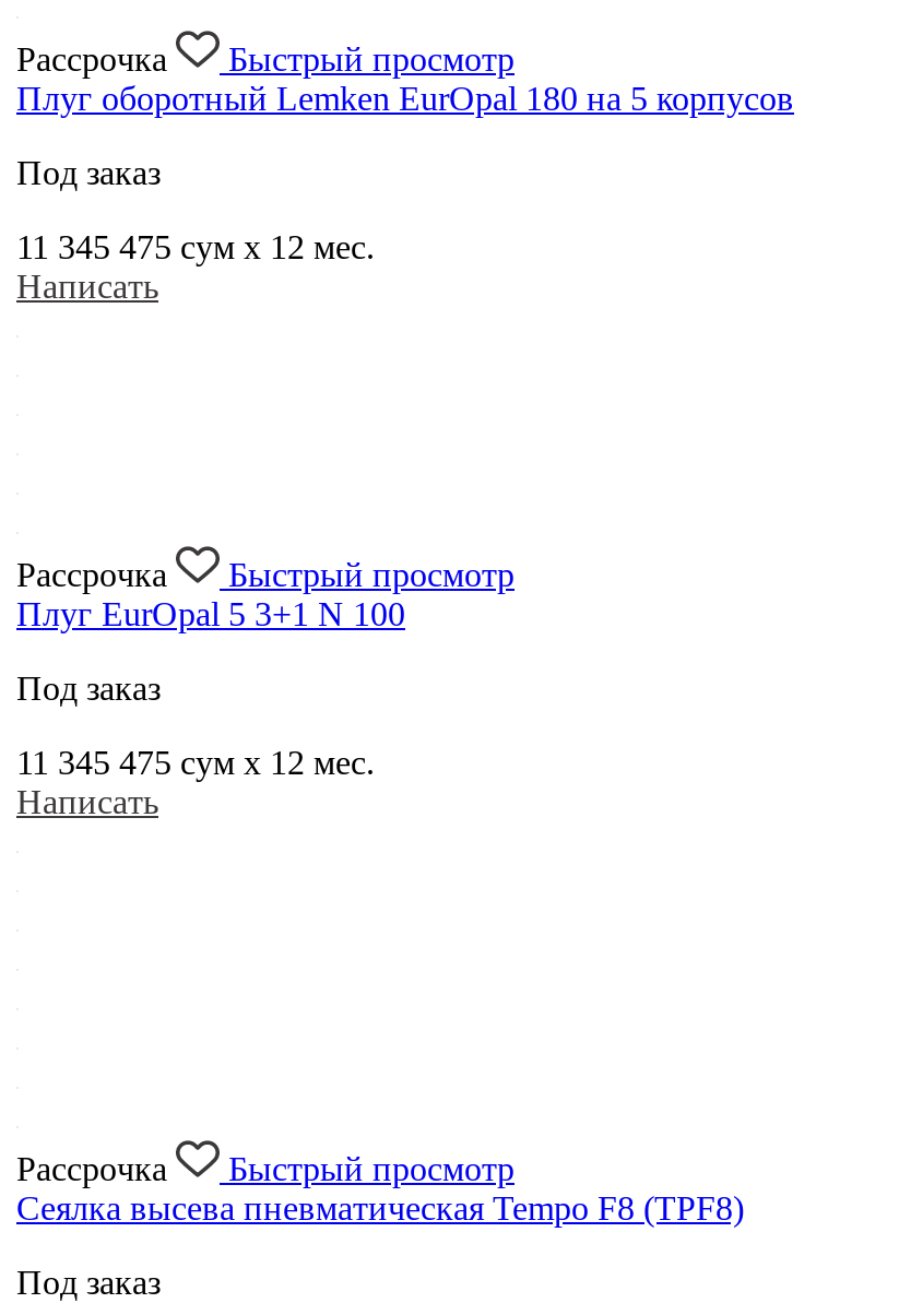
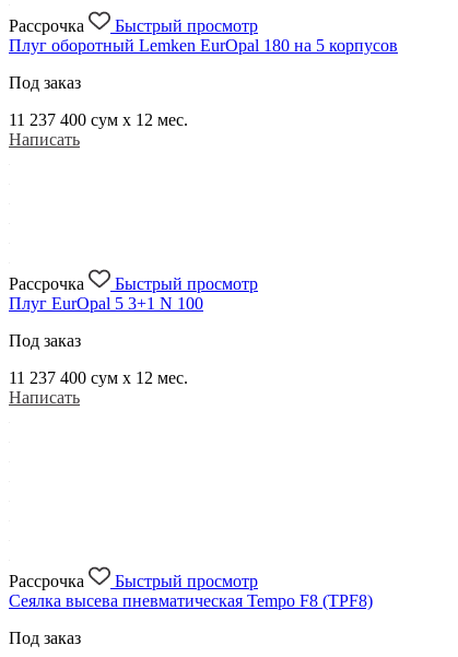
[16,228,375,265] 11 345 475 сум x 12 мес. -> [9,110,188,129] 11 237 400 сум x 12 мес.
[16,743,375,780] 11 345 475 сум x 12 мес. -> [9,368,188,387] 11 237 400 сум x 12 мес.

